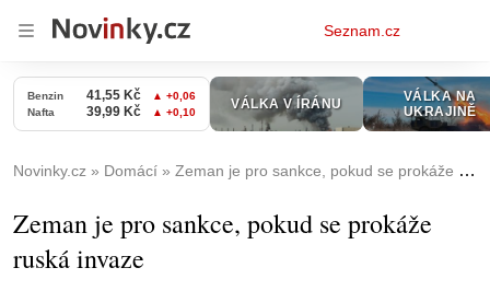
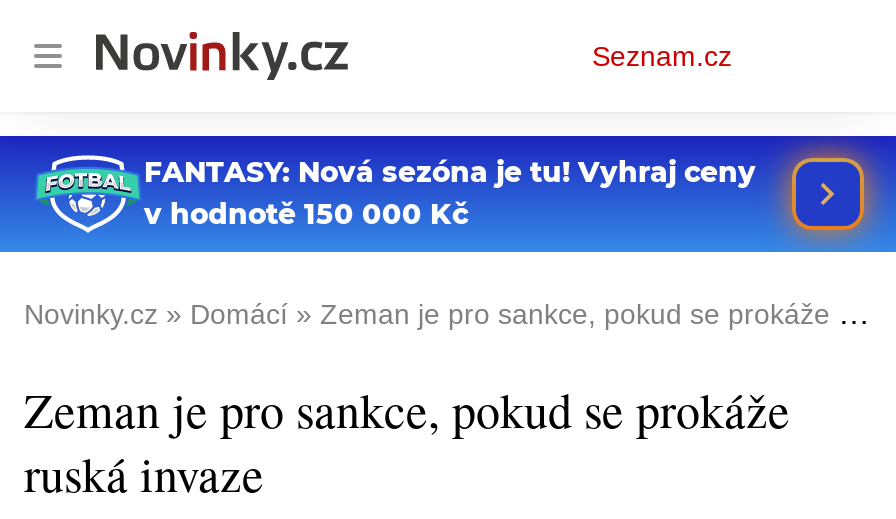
[3,74,487,137] [image] -> [6,134,890,254] [image]

